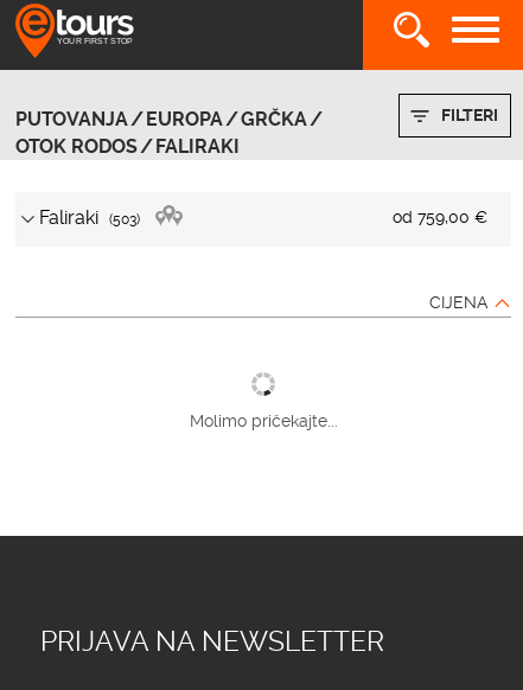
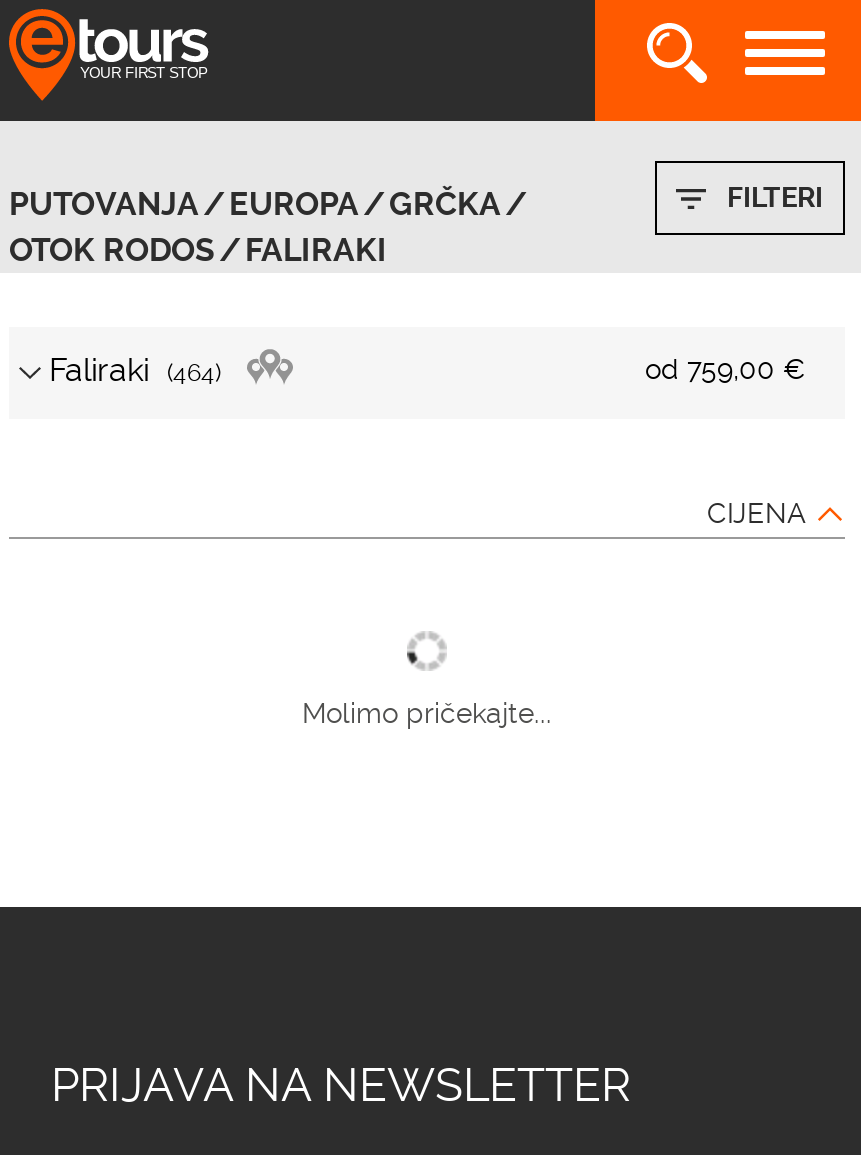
[39,206,140,229] Faliraki (503) -> [49,351,221,389] Faliraki (464)

